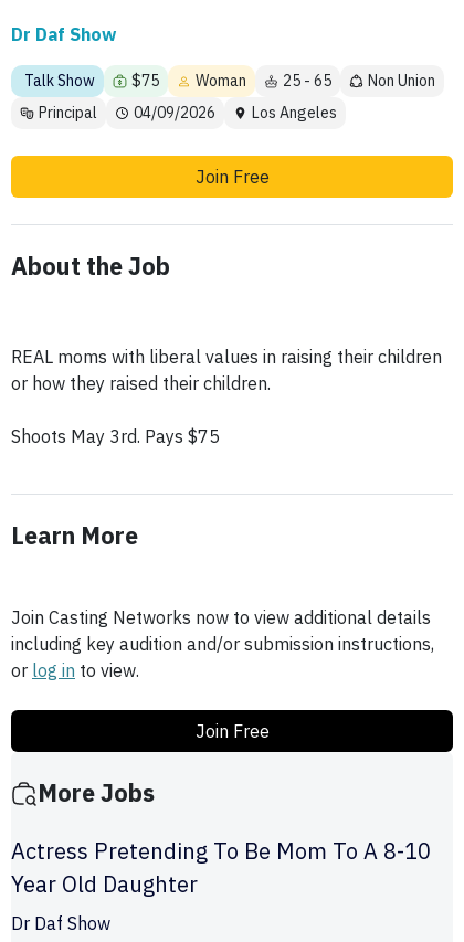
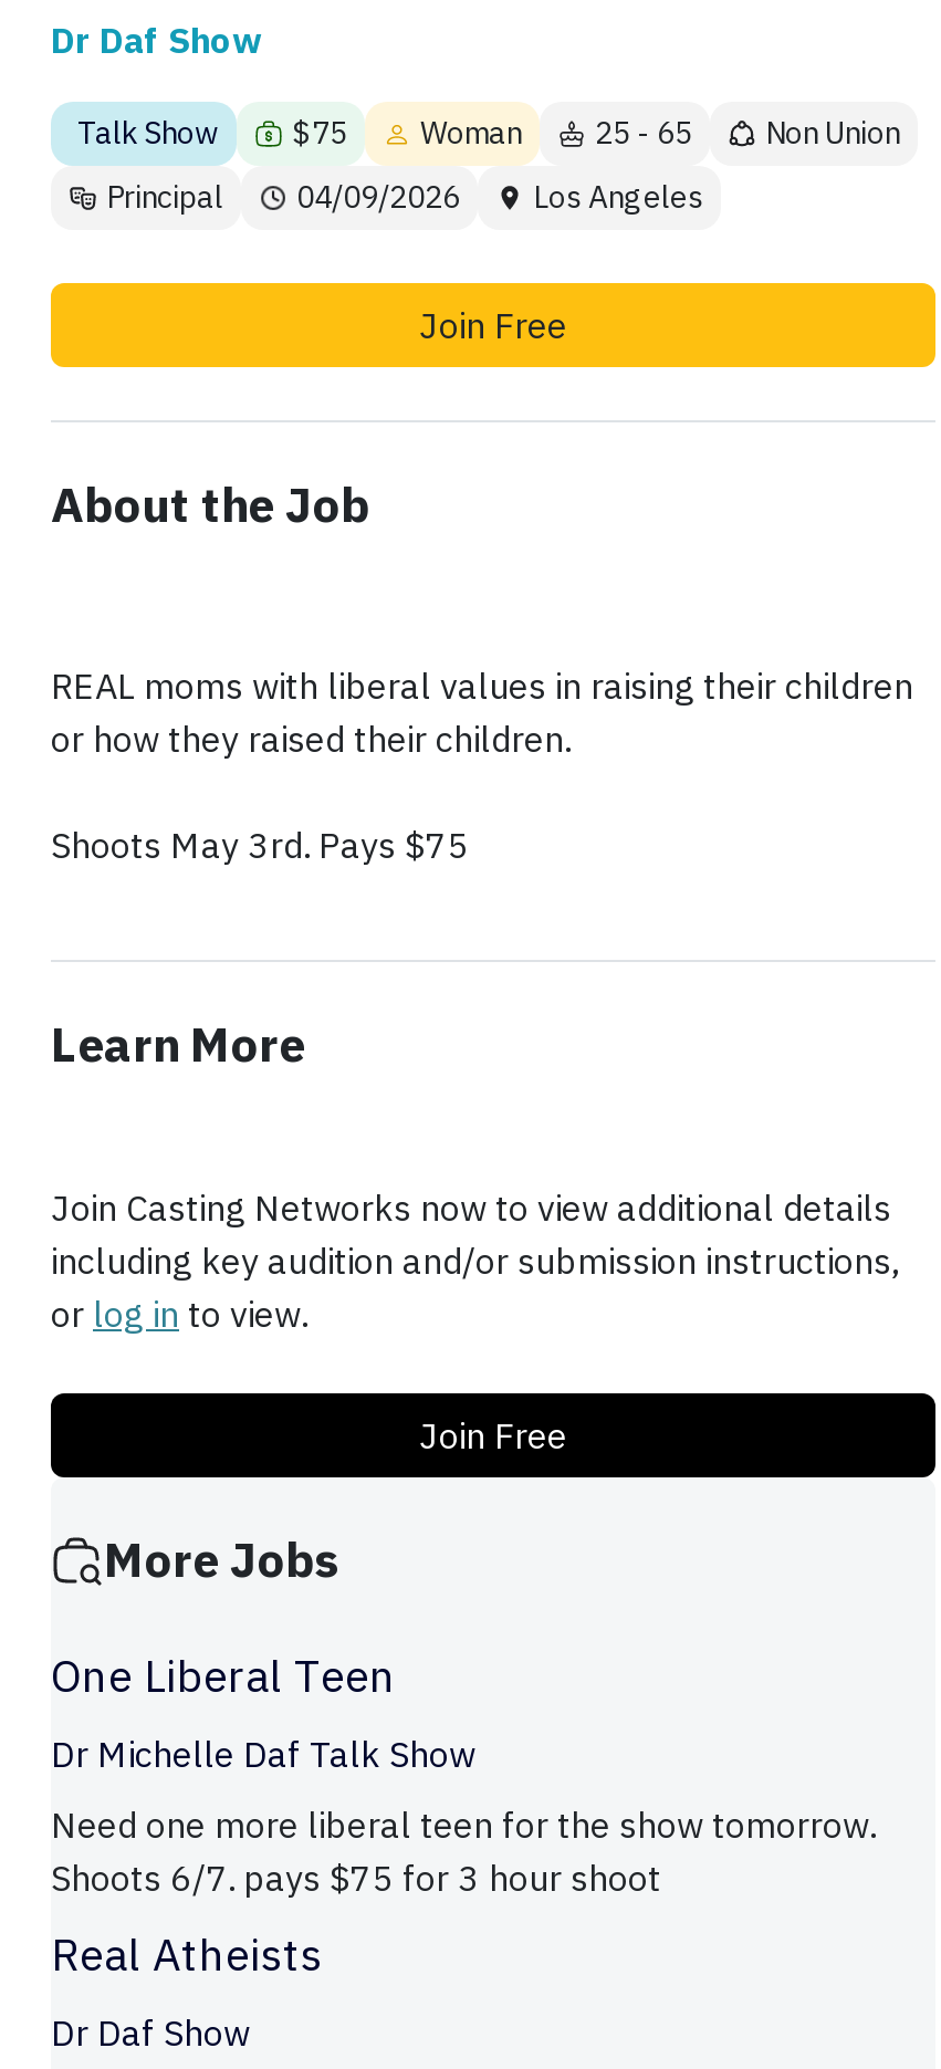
[11,836,431,899] Actress Pretending To Be Mom To A 8-10 | Year Old Daughter -> [51,1646,876,1984] One Liberal Teen | Dr Michelle Daf Talk Show | Need one more liberal teen for the show tomorrow. | Shoots 6/7. pays $75 for 3 hour shoot | Real Atheists

